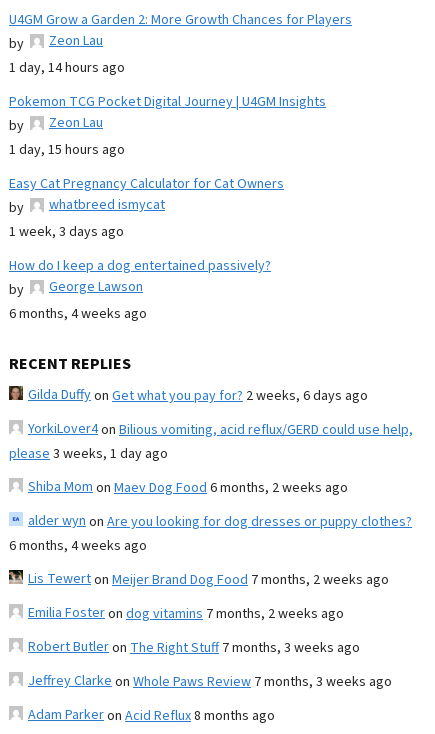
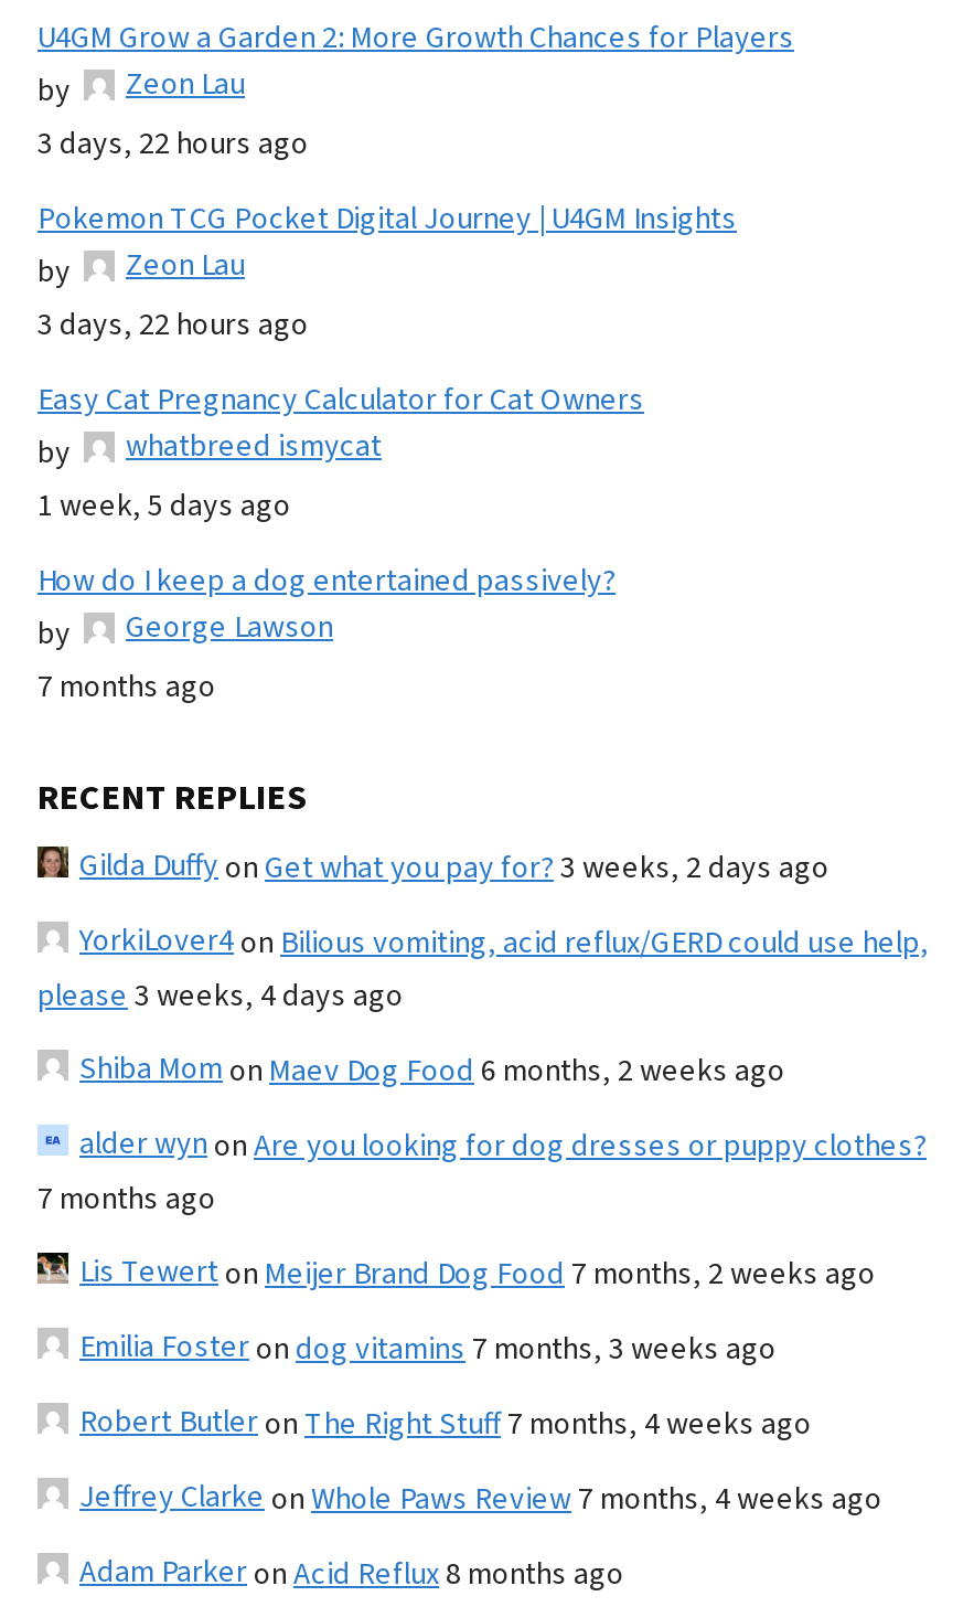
[9,58,125,78] 1 day, 14 hours ago -> [38,122,309,166] 3 days, 22 hours ago
[9,140,125,160] 1 day, 15 hours ago -> [38,303,309,347] 3 days, 22 hours ago
[9,222,124,242] 1 week, 3 days ago -> [38,484,291,528] 1 week, 5 days ago
[9,304,147,324] 6 months, 4 weeks ago -> [38,665,216,709] 7 months ago
[28,385,368,406] Gilda Duffyon Get what you pay for? 2 weeks, 6 days ago -> [79,844,829,890] Gilda Duffyon Get what you pay for? 3 weeks, 2 days ago
[9,444,168,464] please 3 weeks, 1 day ago -> [38,974,404,1018] please 3 weeks, 4 days ago
[9,536,147,556] 6 months, 4 weeks ago -> [38,1177,216,1221] 7 months ago
[28,603,344,624] Emilia Fosteron dog vitamins 7 months, 2 weeks ago -> [79,1325,777,1371] Emilia Fosteron dog vitamins 7 months, 3 weeks ago
[28,637,360,658] Robert Butleron The Right Stuff 7 months, 3 weeks ago -> [79,1400,812,1446] Robert Butleron The Right Stuff 7 months, 4 weeks ago
[28,671,392,692] Jeffrey Clarkeon Whole Paws Review 7 months, 3 weeks ago -> [79,1475,882,1521] Jeffrey Clarkeon Whole Paws Review 7 months, 4 weeks ago

